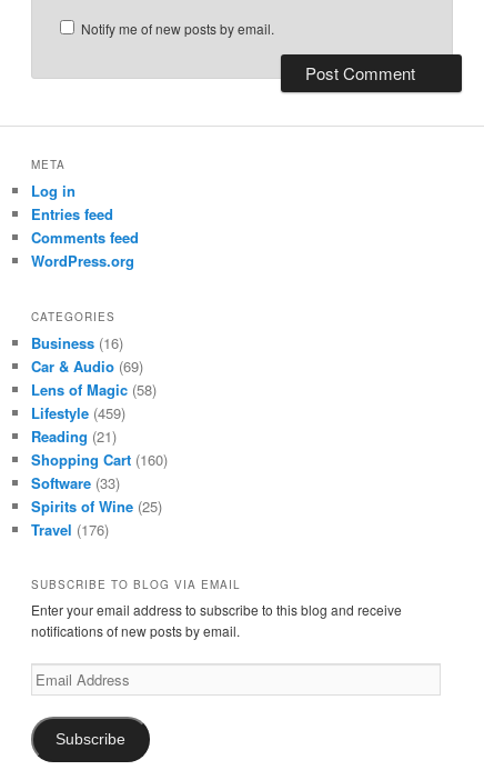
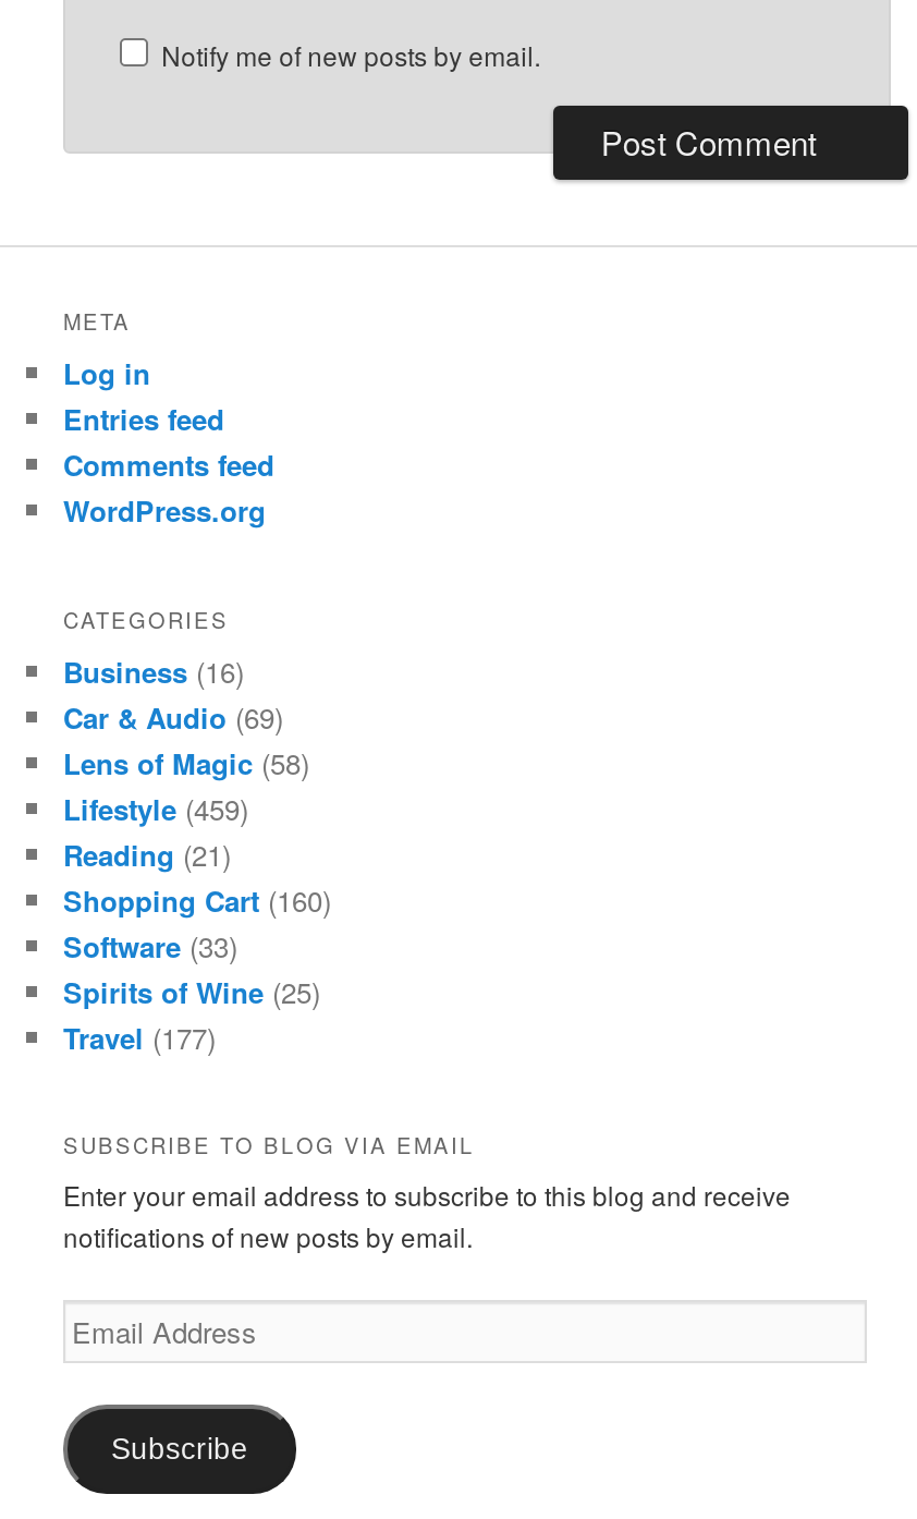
[31,518,109,540] Travel (176) -> [63,1016,216,1057] Travel (177)

